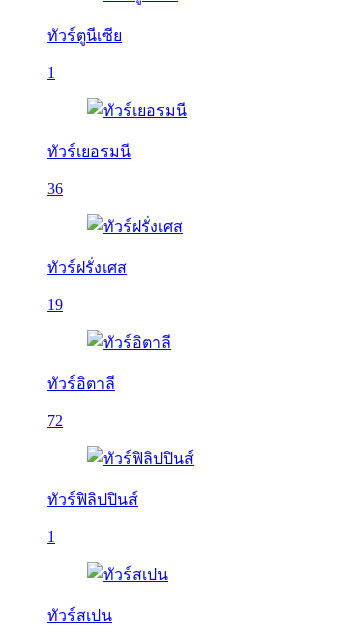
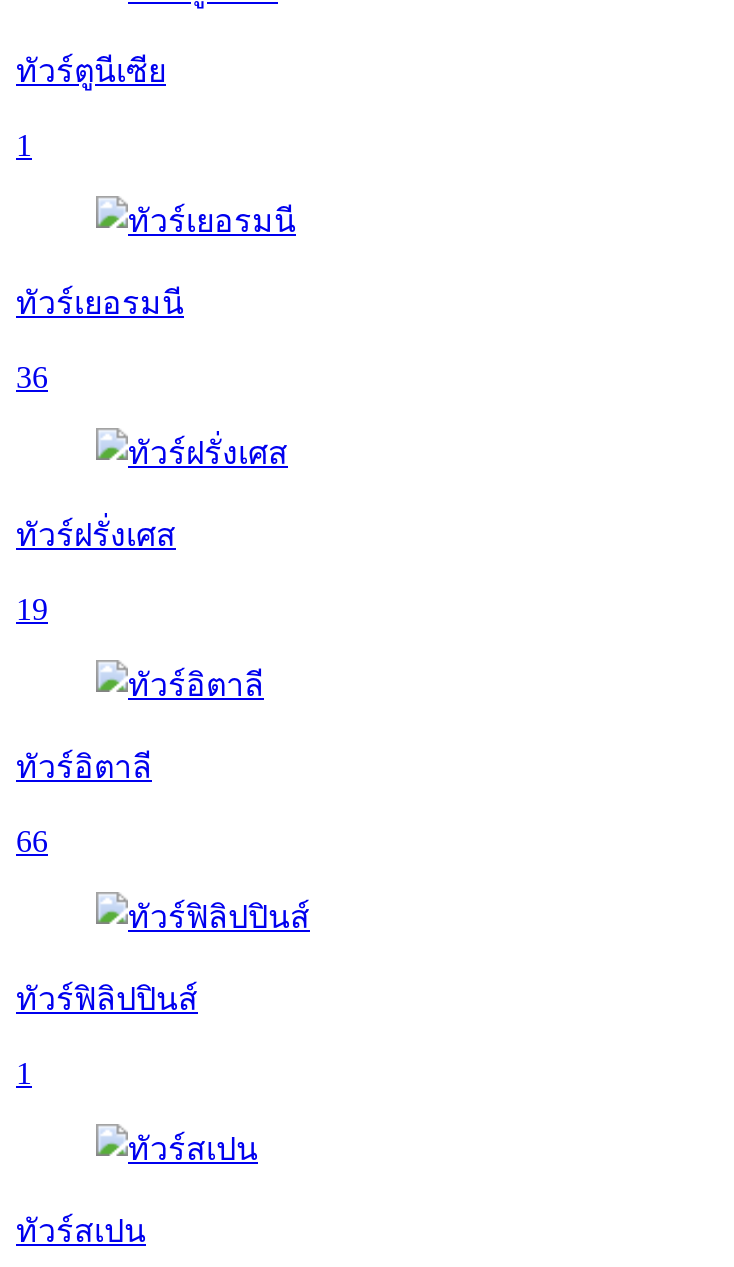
[47,412,63,429] 72 -> [16,824,48,858] 66

